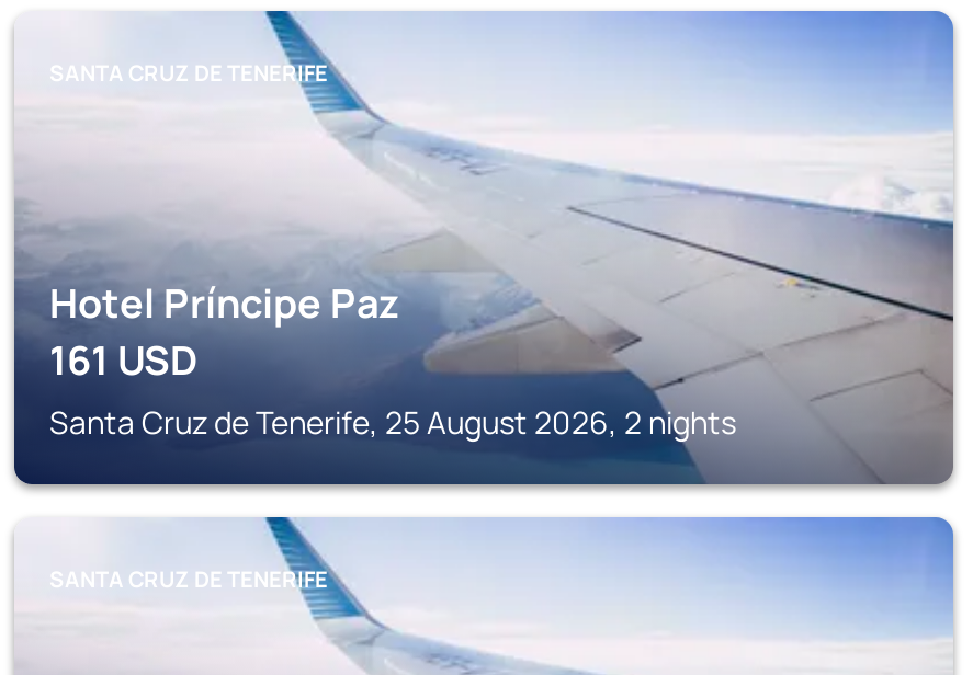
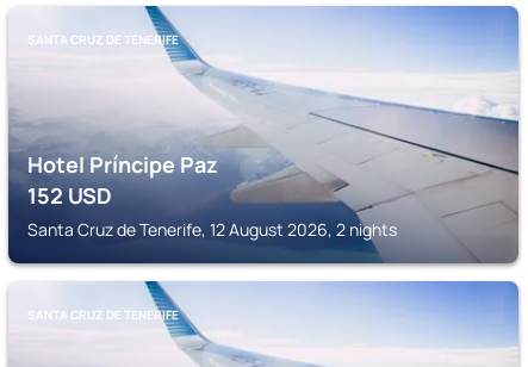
[49,333,199,386] 161 USD -> [27,181,112,210] 152 USD
[49,401,736,443] Santa Cruz de Tenerife, 25 August 2026, 2 nights -> [27,218,397,241] Santa Cruz de Tenerife, 12 August 2026, 2 nights

